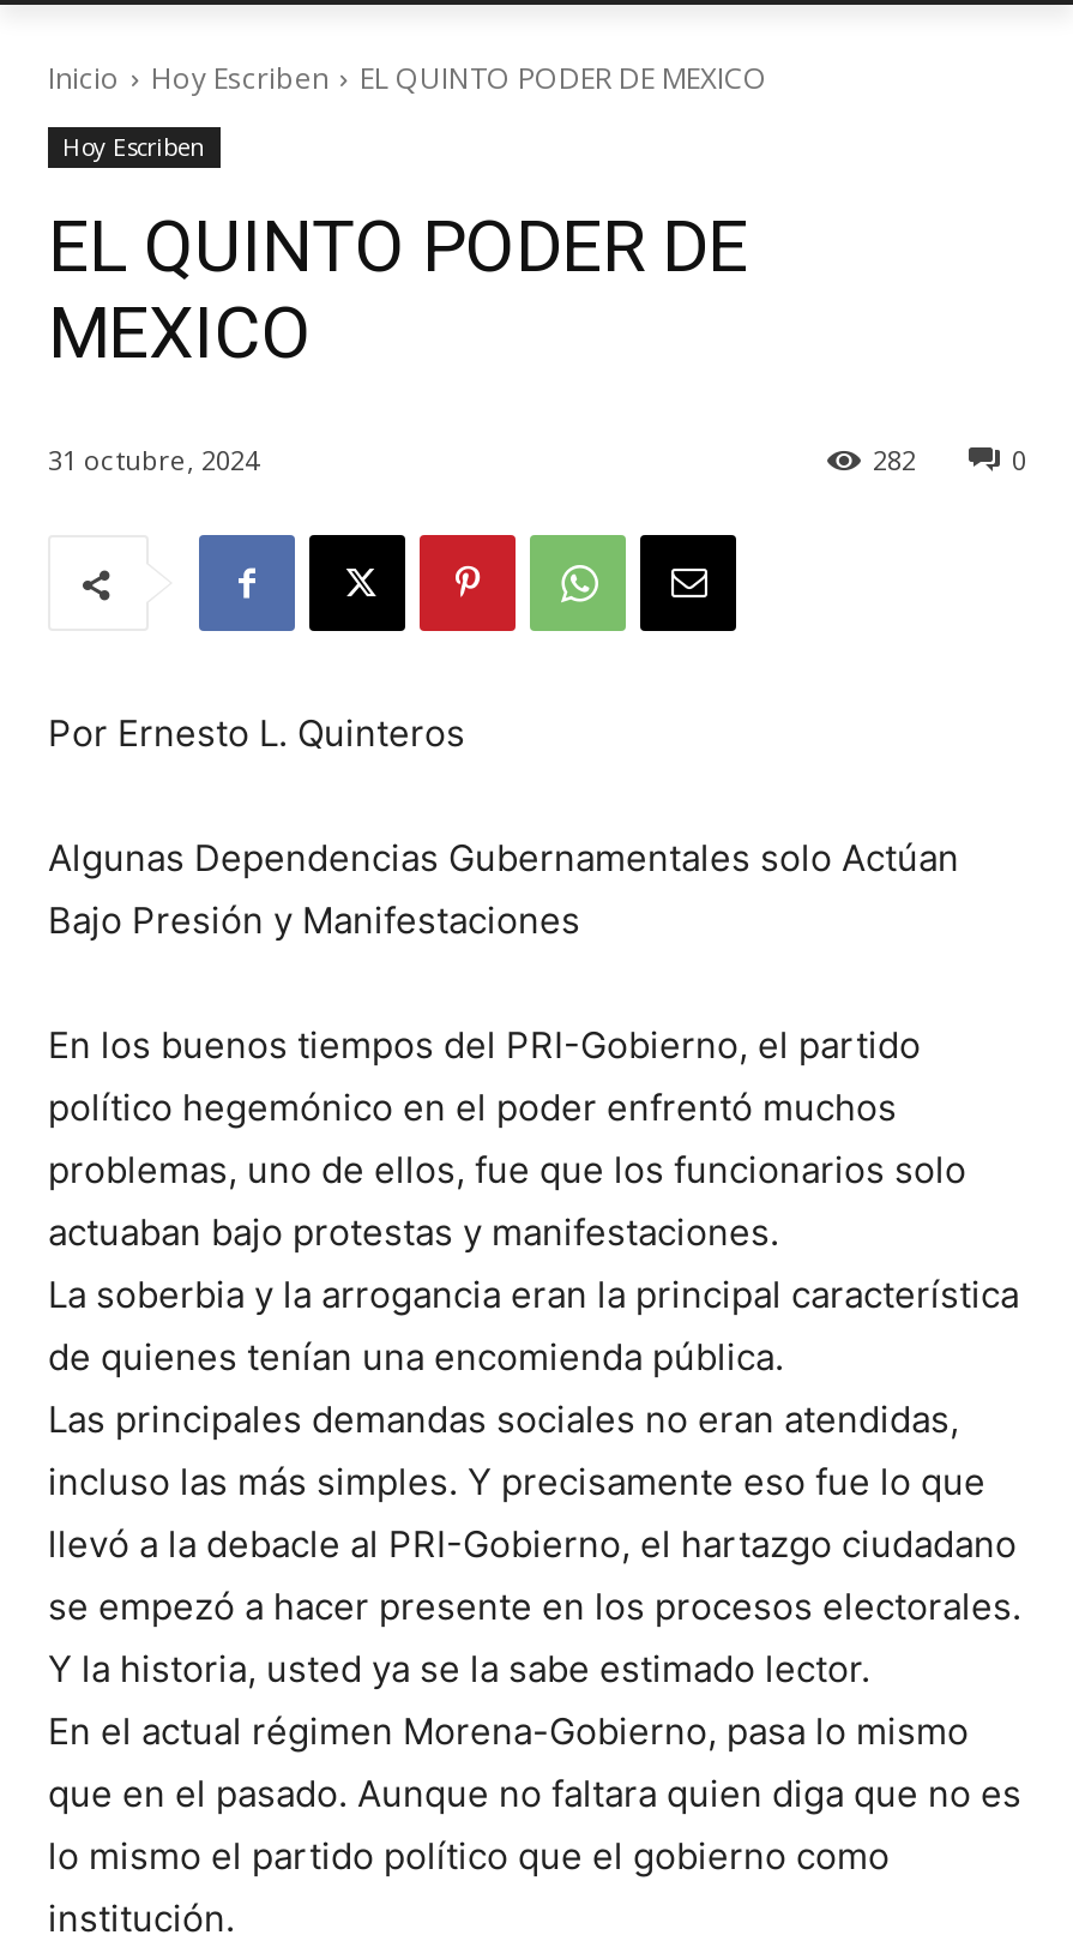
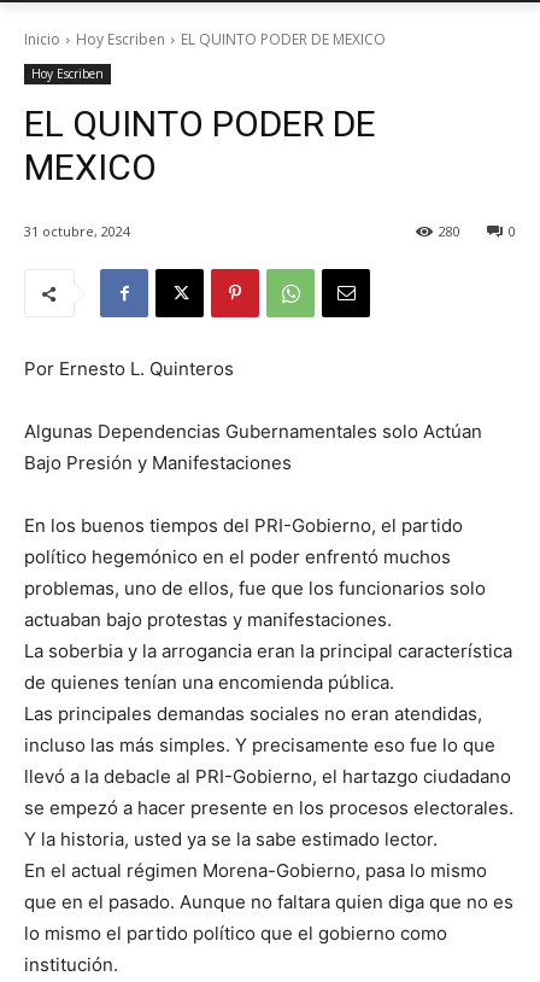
[873,442,916,478] 282 -> [439,222,460,240] 280

